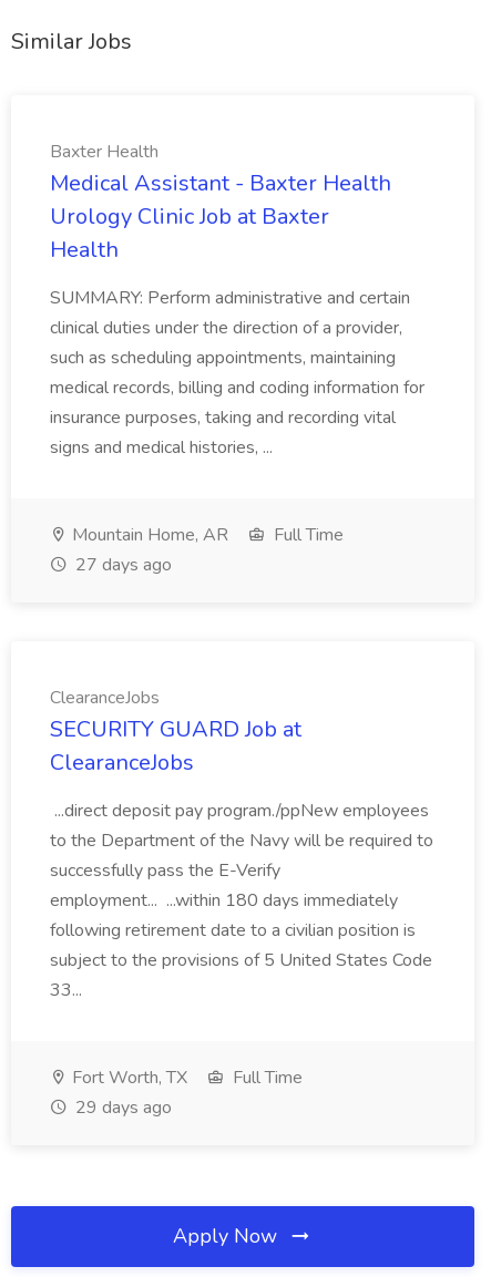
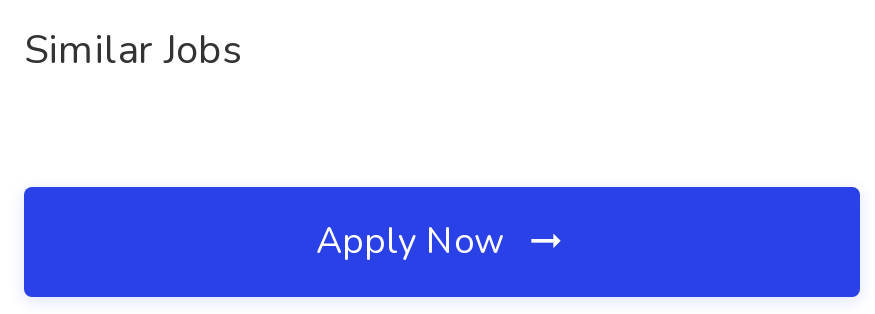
[50,140,424,460] Baxter Health | Medical Assistant - Baxter Health | Urology Clinic Job at Baxter | Health | SUMMARY: Perform administrative and certain | clinical duties under the direction of a provider, | such as scheduling appointments, maintaining | medical records, billing and coding information for | insurance purposes, taking and recording vital | signs and medical histories, ... -> none
[68,523,344,577] Mountain Home, AR | Full Time | 27 days ago -> none
[50,686,433,1002] ClearanceJobs | SECURITY GUARD Job at | ClearanceJobs | ...direct deposit pay program./ppNew employees | to the Department of the Navy will be required to | successfully pass the E-Verify | employment... ...within 180 days immediately | following retirement date to a civilian position is | subject to the provisions of 5 United States Code | 33... -> none
[68,1065,303,1120] Fort Worth, TX | Full Time | 29 days ago -> none

